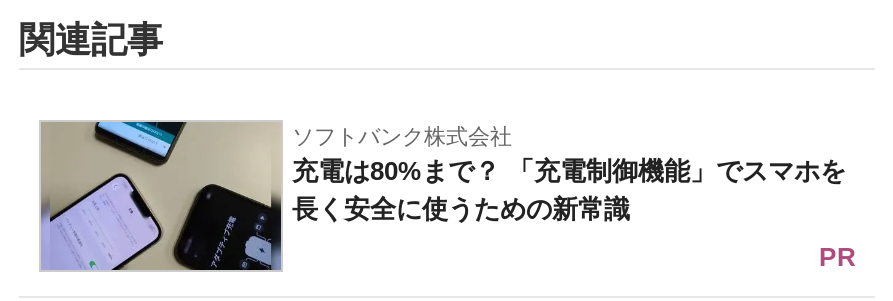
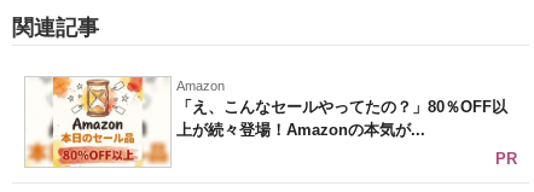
[39,120,846,272] [image] | ソフトバンク株式会社 | 充電は80%まで？ 「充電制御機能」でスマホを | 長く安全に使うための新常識 -> [24,76,508,168] [image] | Amazon | 「え、こんなセールやってたの？」80％OFF以 | 上が続々登場！Amazonの本気が...

